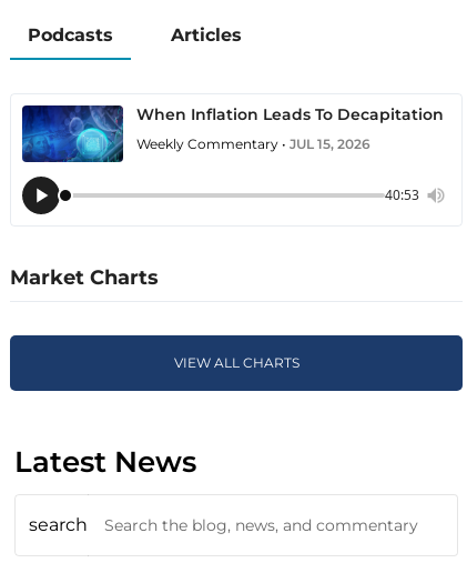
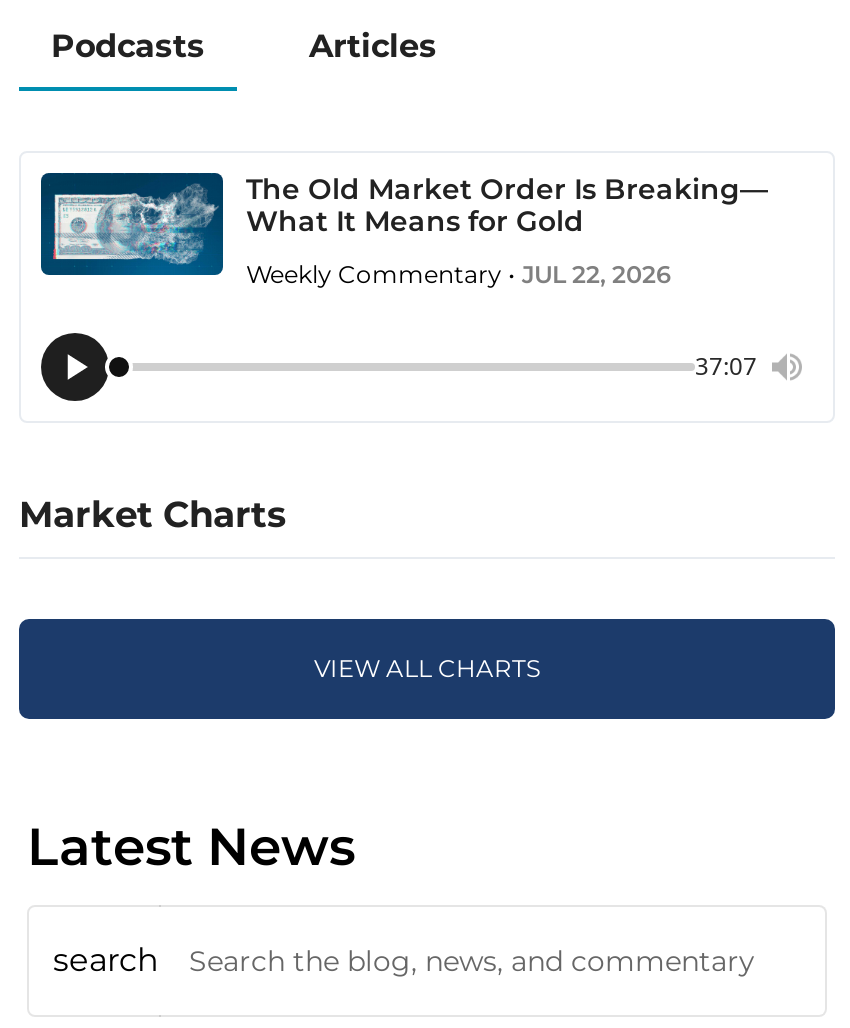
[22,104,443,162] [image] | When Inflation Leads To Decapitation -> [41,171,768,275] [image] | The Old Market Order Is Breaking— | What It Means for Gold
[136,135,370,152] Weekly Commentary • JUL 15, 2026 -> [246,259,672,289] Weekly Commentary • JUL 22, 2026
[385,185,419,204] 40:53 -> [695,349,757,383] 37:07

